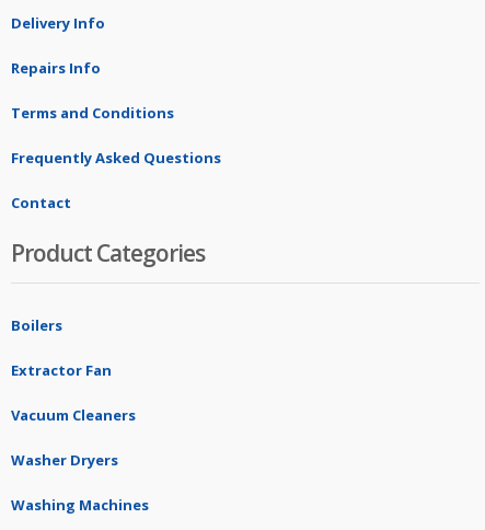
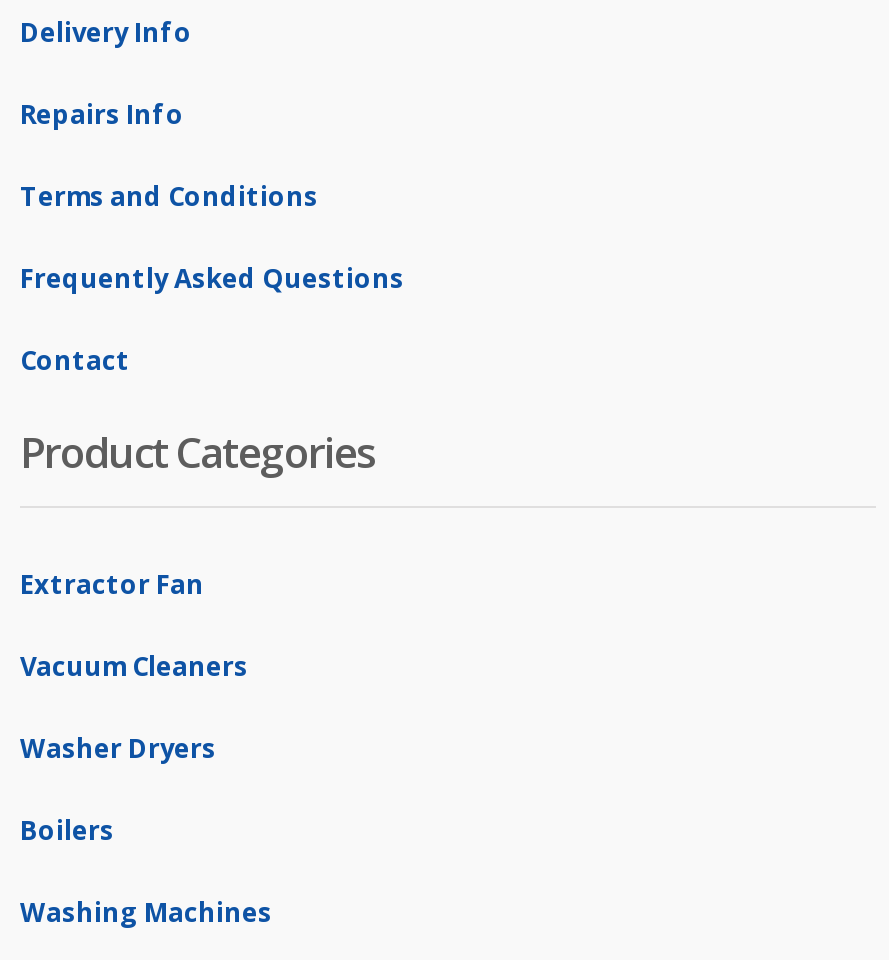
moved [11,315,62,335] -> [20,812,114,848]: Boilers
moved [11,360,136,470] -> [20,566,248,766]: Extractor Fan | Vacuum Cleaners | Washer Dryers

